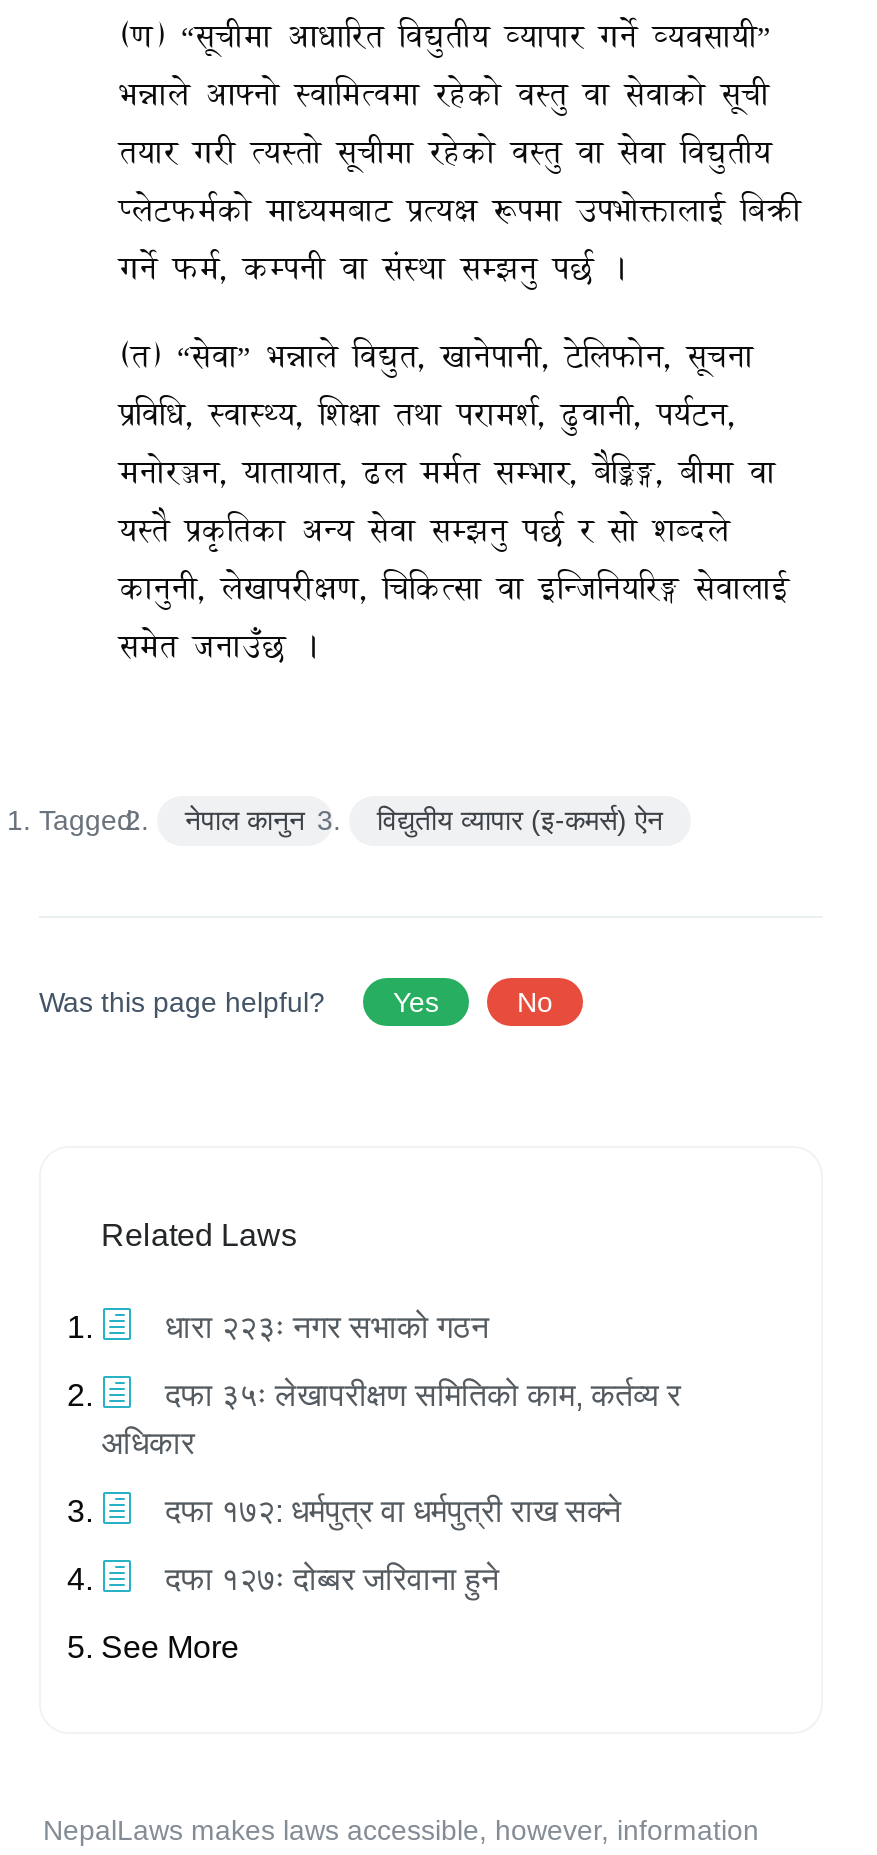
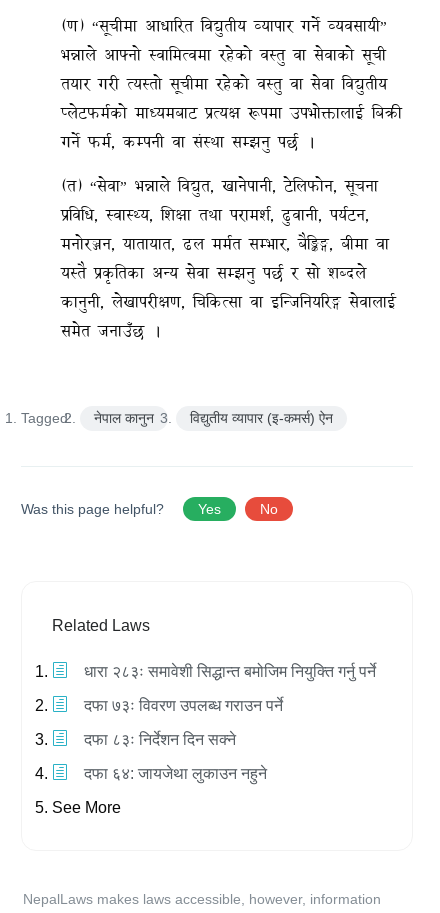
[157,1310,489,1344] धारा २२३ः नगर सभाको गठन -> [80,663,376,680] धारा २८३ः समावेशी सिद्धान्त बमोजिम नियुक्ति गर्नु पर्ने
[101,1378,681,1460] दफा ३५ः लेखापरीक्षण समितिको काम, कर्तव्य र | अधिकार -> [80,697,283,714] दफा ७३ः विवरण उपलब्ध गराउन पर्ने
[157,1494,621,1528] दफा १७२: धर्मपुत्र वा धर्मपुत्री राख सक्ने -> [80,731,236,748] दफा ८३ः निर्देशन दिन सक्ने
[157,1562,499,1596] दफा १२७ः दोब्बर जरिवाना हुने -> [80,765,267,782] दफा ६४: जायजेथा लुकाउन नहुने

